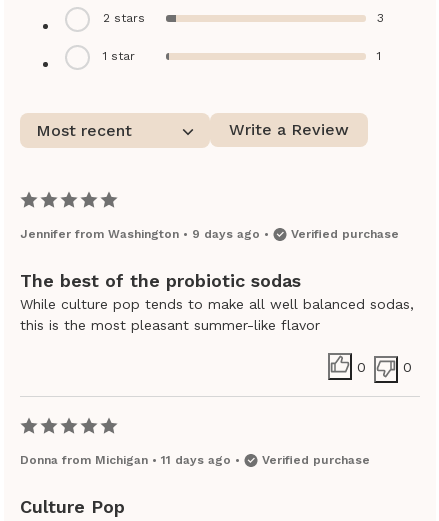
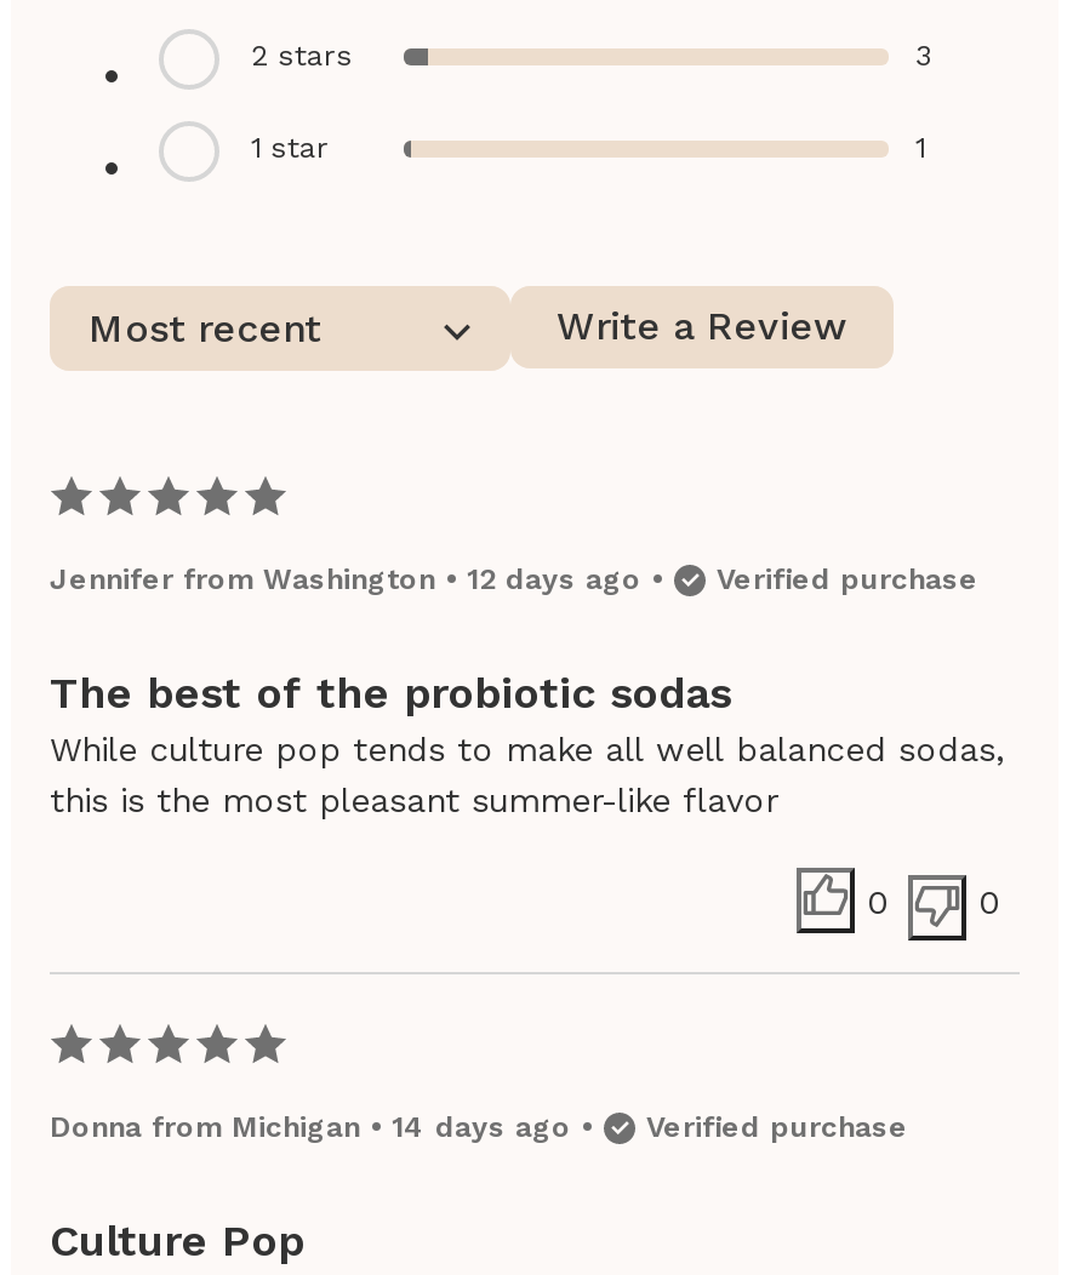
[20,227,269,241] Jennifer from Washington • 9 days ago • -> [50,563,663,597] Jennifer from Washington • 12 days ago •
[20,453,240,467] Donna from Michigan • 11 days ago • -> [50,1111,593,1145] Donna from Michigan • 14 days ago •

